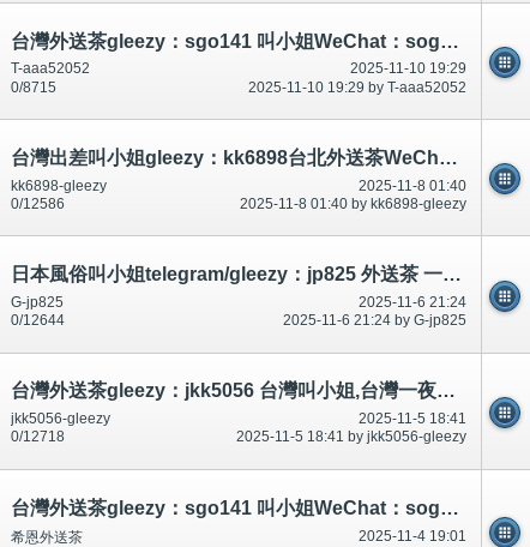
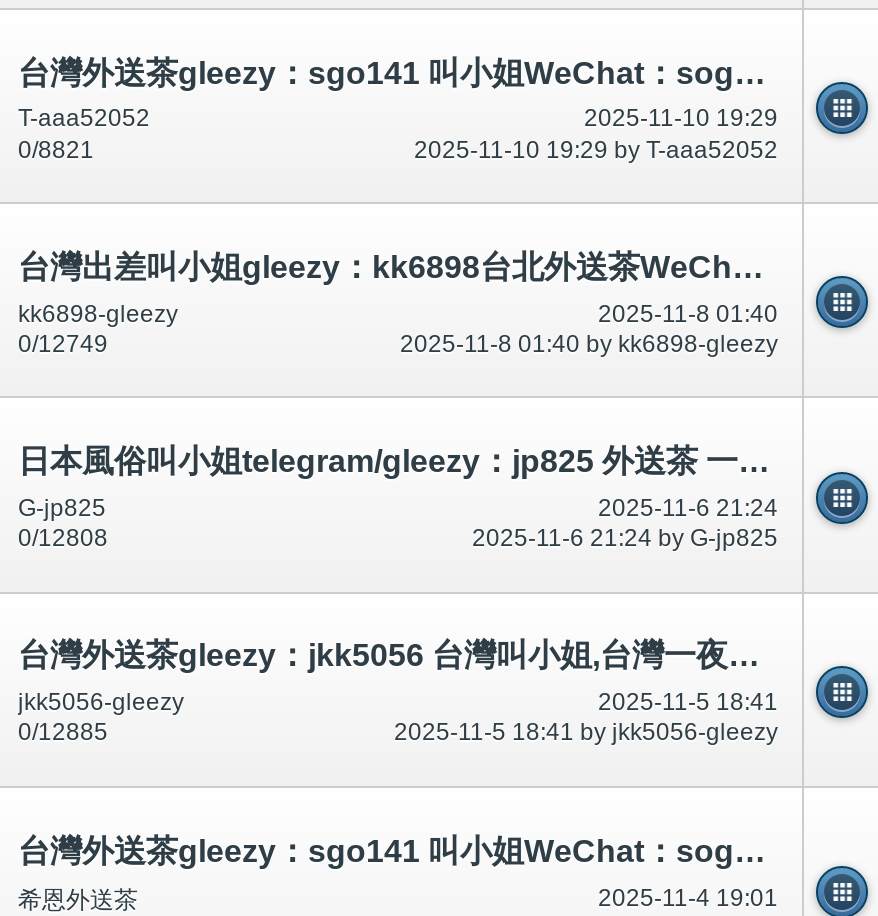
[11,79,56,95] 0/8715 -> [18,135,94,163] 0/8821
[11,195,65,212] 0/12586 -> [18,330,108,358] 0/12749
[11,312,65,329] 0/12644 -> [18,524,108,552] 0/12808
[11,429,65,446] 0/12718 -> [18,719,108,747] 0/12885

